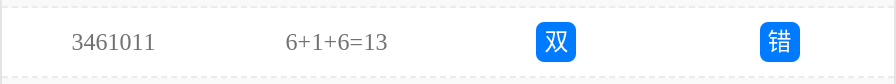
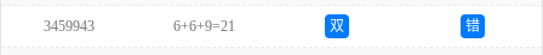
[72,28,156,56] 3461011 -> [43,18,94,35] 3459943
[286,28,388,56] 6+1+6=13 -> [173,18,235,35] 6+6+9=21

